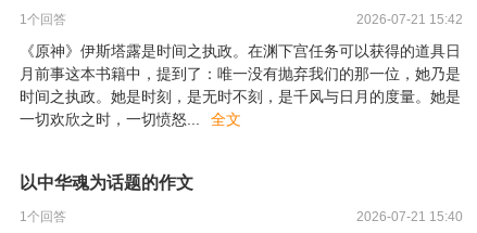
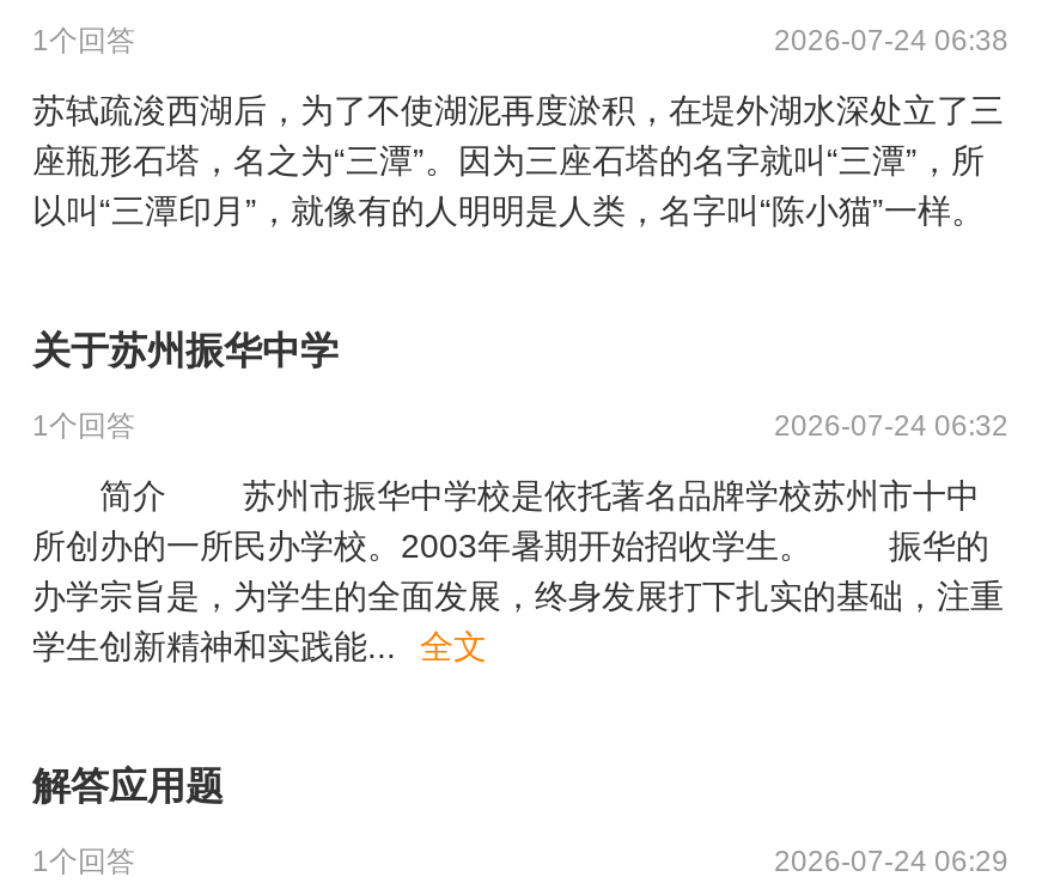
[20,12,463,128] 2026-07-21 15:42 | 《原神》伊斯塔露是时间之执政。在渊下宫任务可以获得的道具日 | 月前事这本书籍中，提到了：唯一没有抛弃我们的那一位，她乃是 | 时间之执政。她是时刻，是无时不刻，是千风与日月的度量。她是 | 一切欢欣之时，一切愤怒... -> [32,24,1009,665] 2026-07-24 06:38 | 苏轼疏浚西湖后，为了不使湖泥再度淤积，在堤外湖水深处立了三 | 座瓶形石塔，名之为“三潭”。因为三座石塔的名字就叫“三潭”，所 | 以叫“三潭印月”，就像有的人明明是人类，名字叫“陈小猫”一样。 | 关于苏州振华中学 | 1个回答 | 2026-07-24 06:32 | 简介 苏州市振华中学校是依托著名品牌学校苏州市十中 | 所创办的一所民办学校。2003年暑期开始招收学生。 振华的 | 办学宗旨是，为学生的全面发展，终身发展打下扎实的基础，注重 | 学生创新精神和实践能...
[20,173,193,192] 以中华魂为话题的作文 -> [32,766,224,806] 解答应用题
[356,209,463,224] 2026-07-21 15:40 -> [774,845,1009,878] 2026-07-24 06:29

